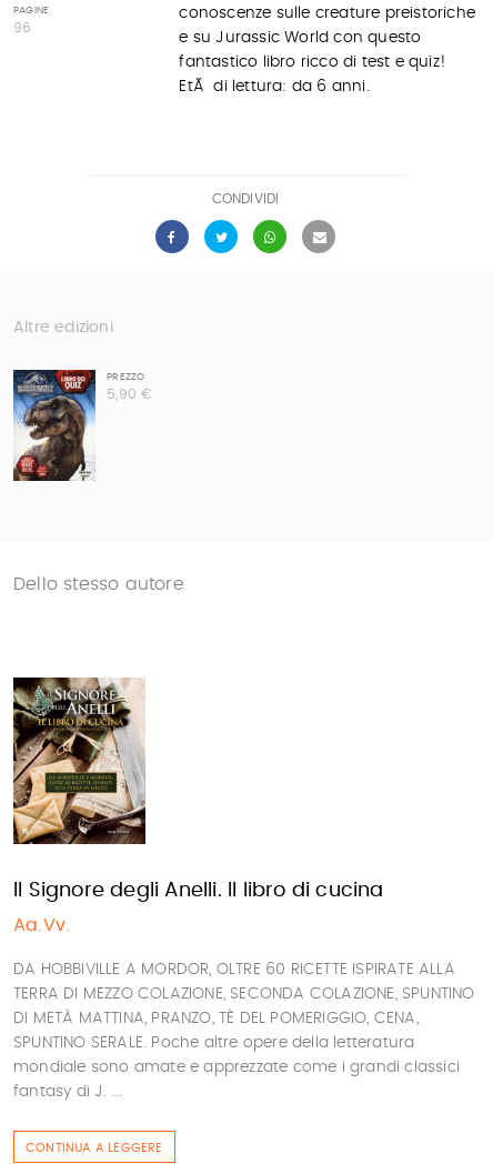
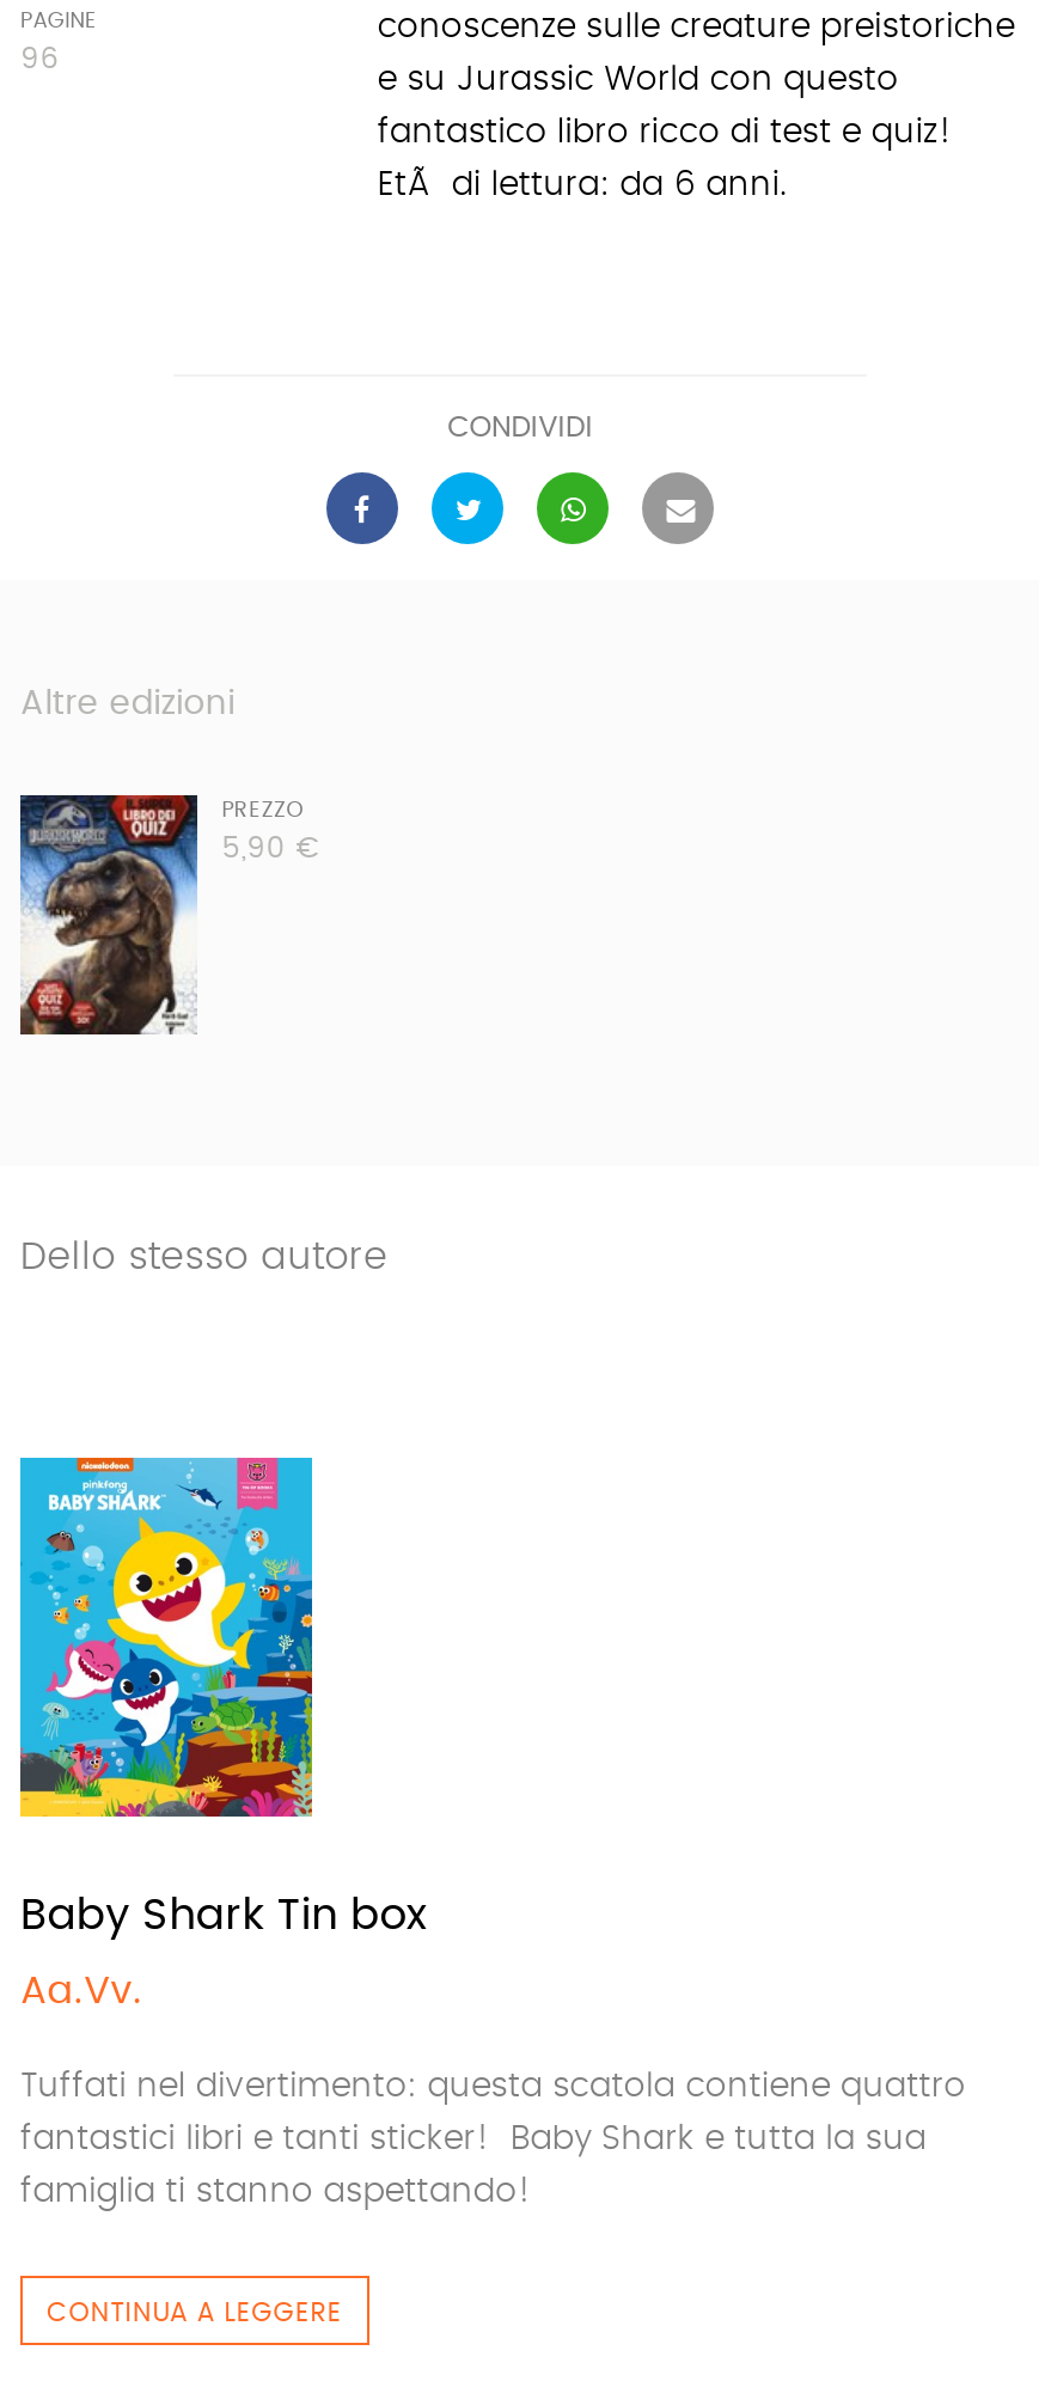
[12,676,384,901] [image] | Il Signore degli Anelli. Il libro di cucina -> [18,1455,428,1939] [image] | Baby Shark Tin box
[13,962,475,1100] DA HOBBIVILLE A MORDOR, OLTRE 60 RICETTE ISPIRATE ALLA | TERRA DI MEZZO COLAZIONE, SECONDA COLAZIONE, SPUNTINO | DI METÀ MATTINA, PRANZO, TÈ DEL POMERIGGIO, CENA, | SPUNTINO SERALE. Poche altre opere della letteratura | mondiale sono amate e apprezzate come i grandi classici | fantasy di J. ... -> [20,2070,966,2209] Tuffati nel divertimento: questa scatola contiene quattro | fantastici libri e tanti sticker! Baby Shark e tutta la sua | famiglia ti stanno aspettando!

